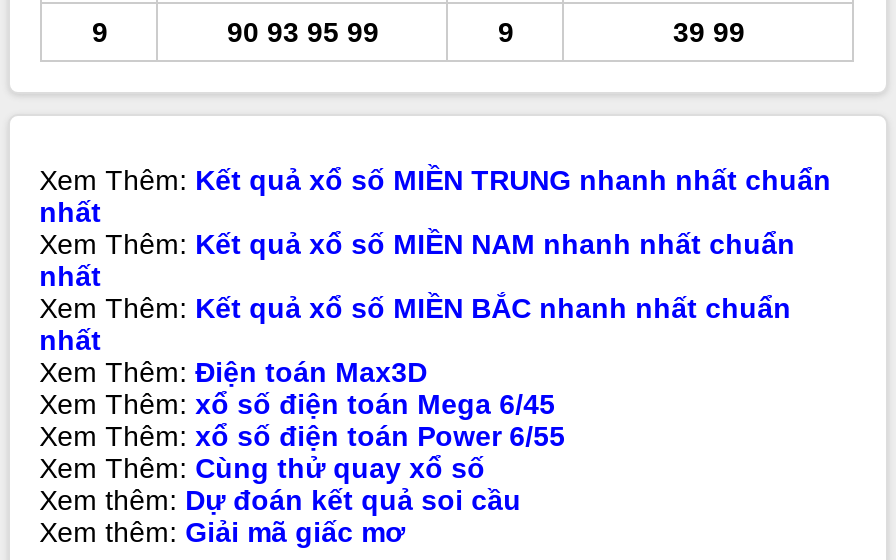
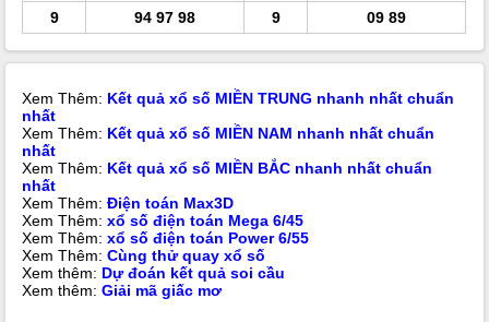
[227,16,379,48] 90 93 95 99 -> [135,9,196,26] 94 97 98
[673,16,745,48] 39 99 -> [367,9,407,26] 09 89

